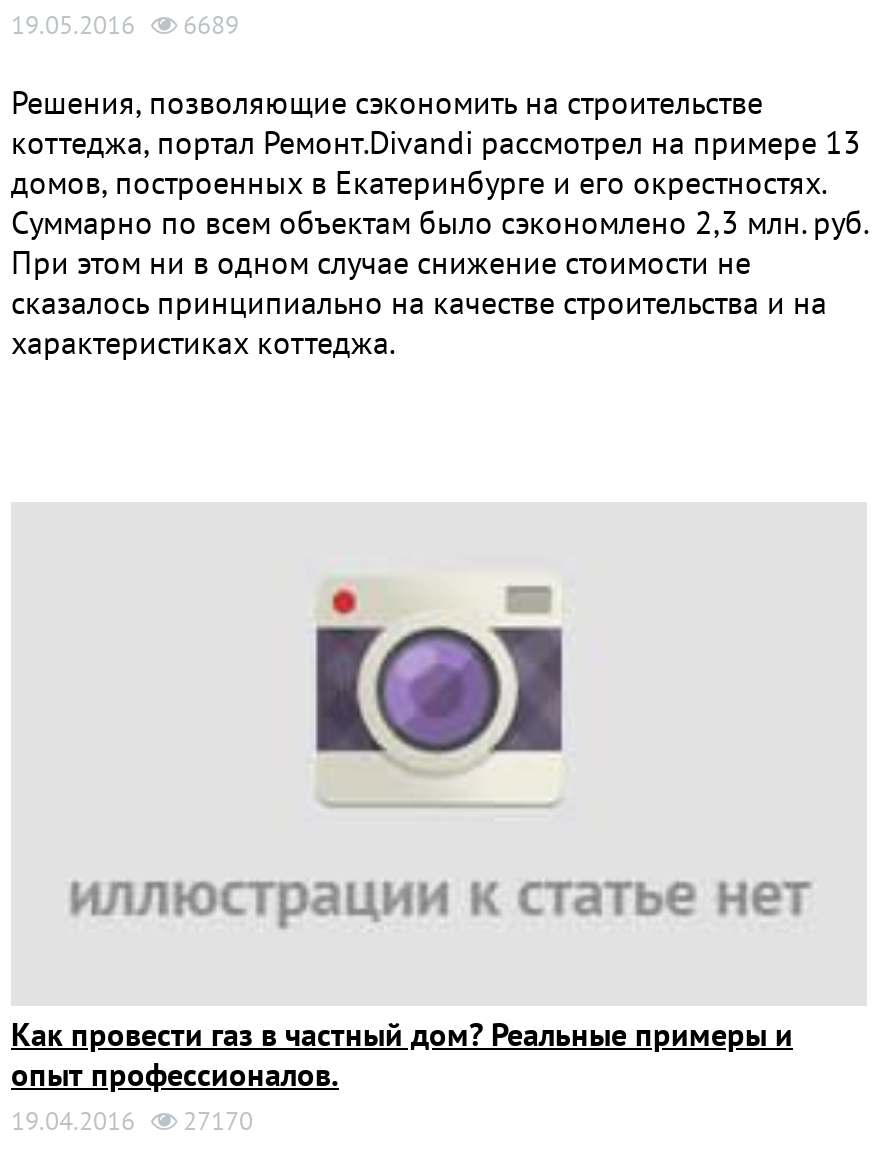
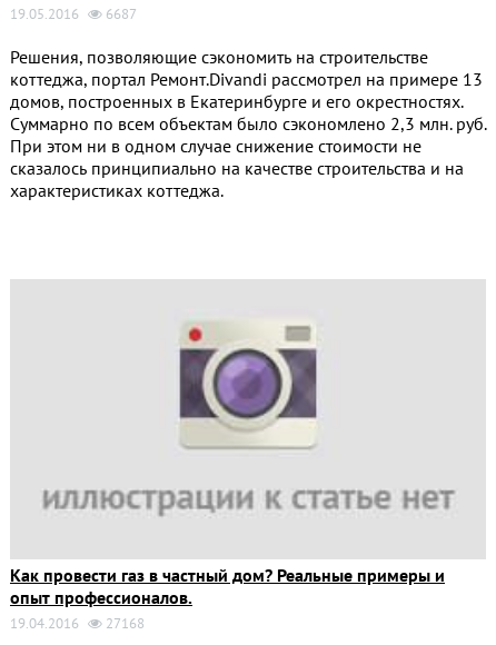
[11,8,239,42] 19.05.2016 6689 -> [10,4,137,23] 19.05.2016 6687
[11,1103,253,1137] 19.04.2016 27170 -> [10,613,145,632] 19.04.2016 27168

